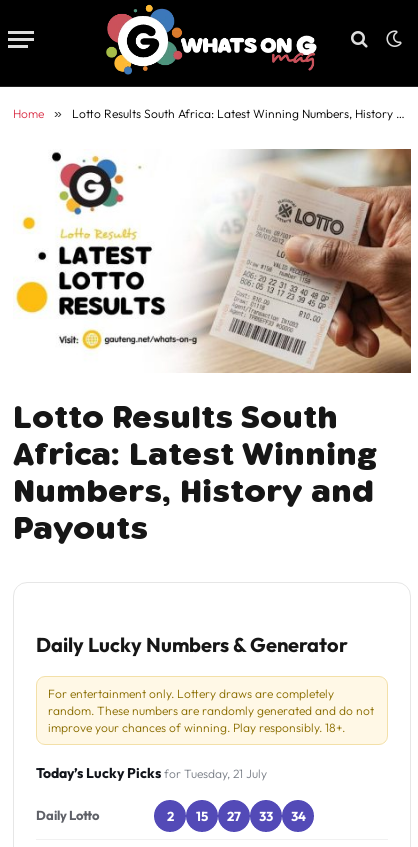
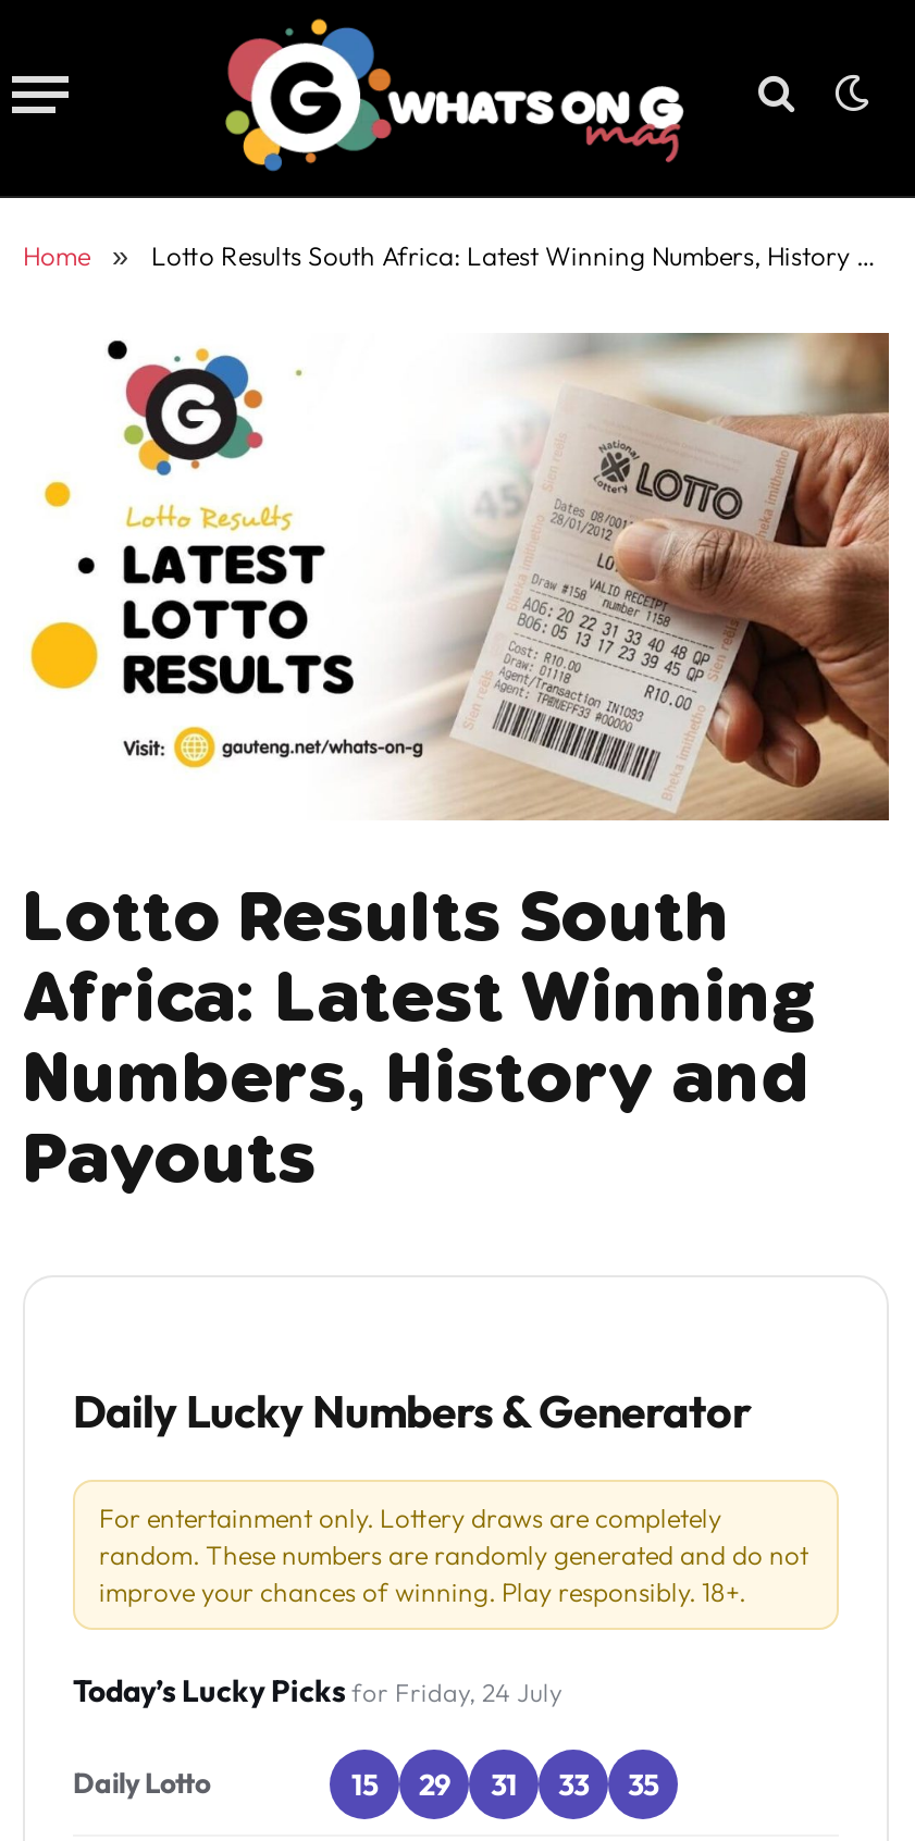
[36,764,267,782] Today’s Lucky Picks for Tuesday, 21 July -> [73,1671,562,1710] Today’s Lucky Picks for Friday, 24 July
[166,808,173,824] 2 -> none
[227,808,241,824] 27 -> [419,1766,517,1801] 29 | 31
[290,808,305,824] 34 -> [628,1766,658,1801] 35

